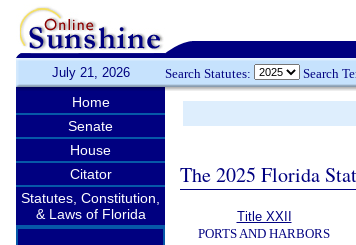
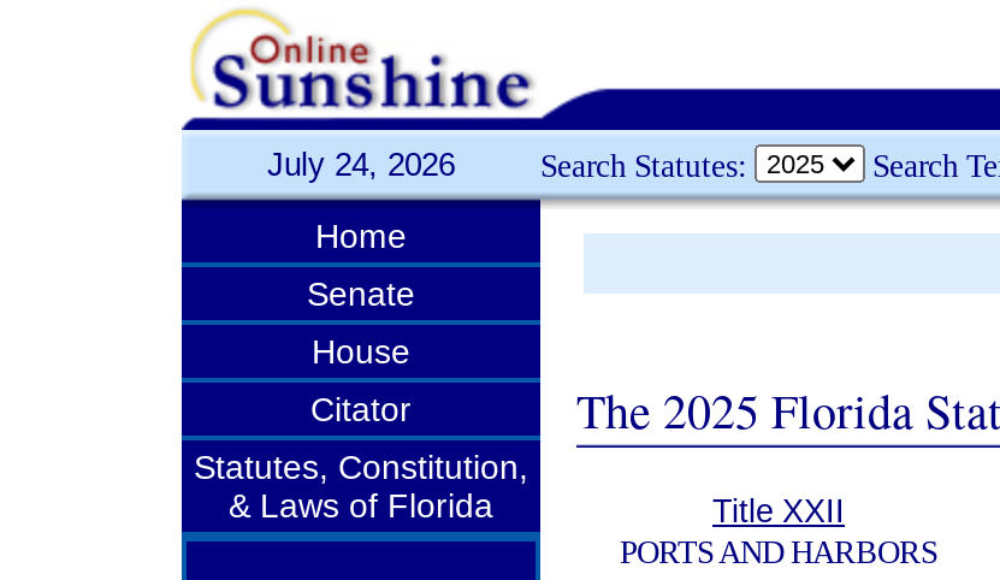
[51,65,129,80] July 21, 2026 -> [267,147,455,183] July 24, 2026

